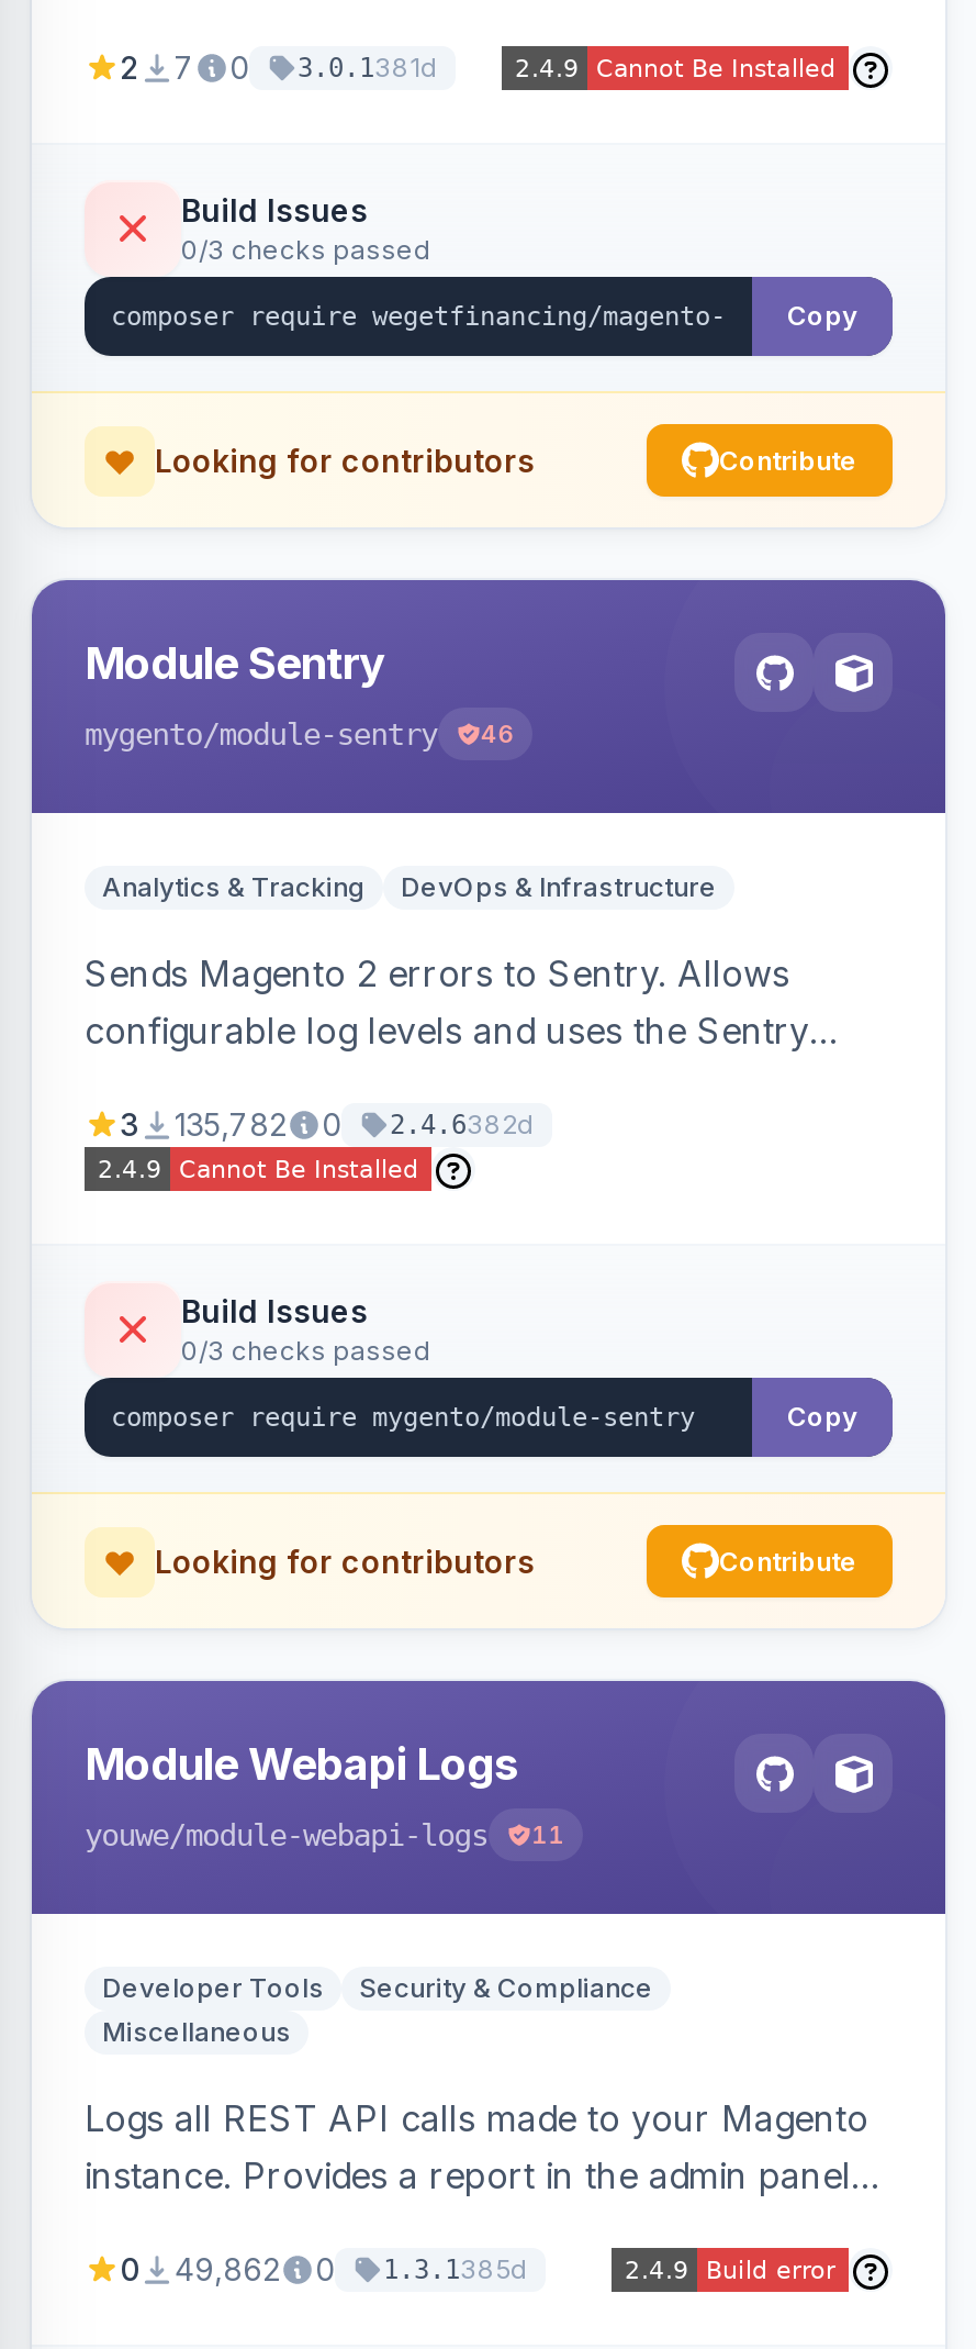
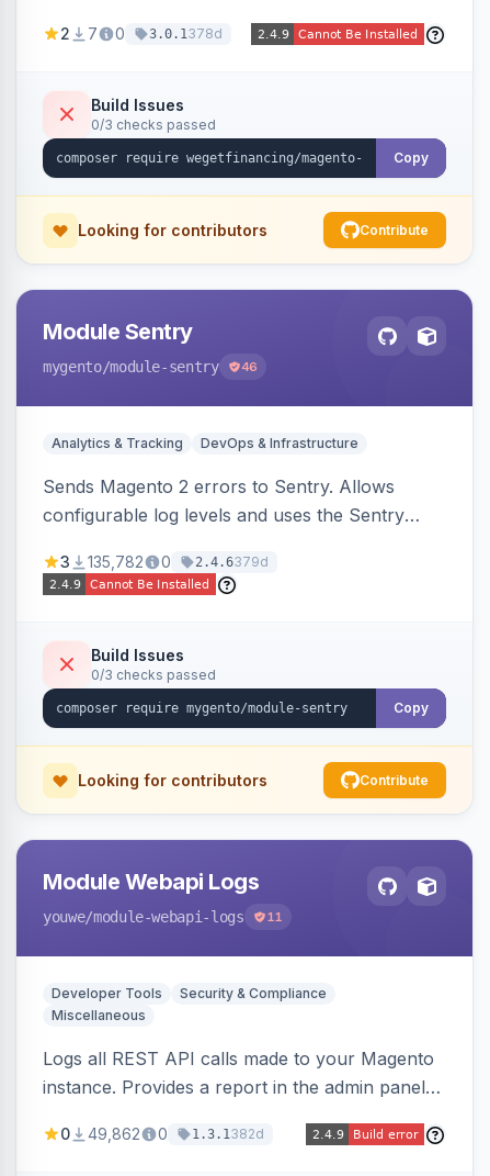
[120,48,438,86] 2 7 0 3.0.1381d -> [60,24,223,43] 2 7 0 3.0.1378d
[120,1105,535,1143] 3 135,782 0 2.4.6382d -> [60,552,269,571] 3 135,782 0 2.4.6379d
[383,2252,528,2285] 1.3.1385d -> [192,1125,264,1142] 1.3.1382d

